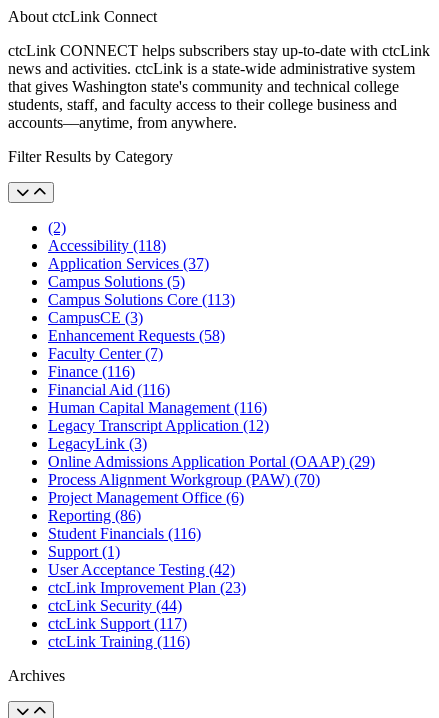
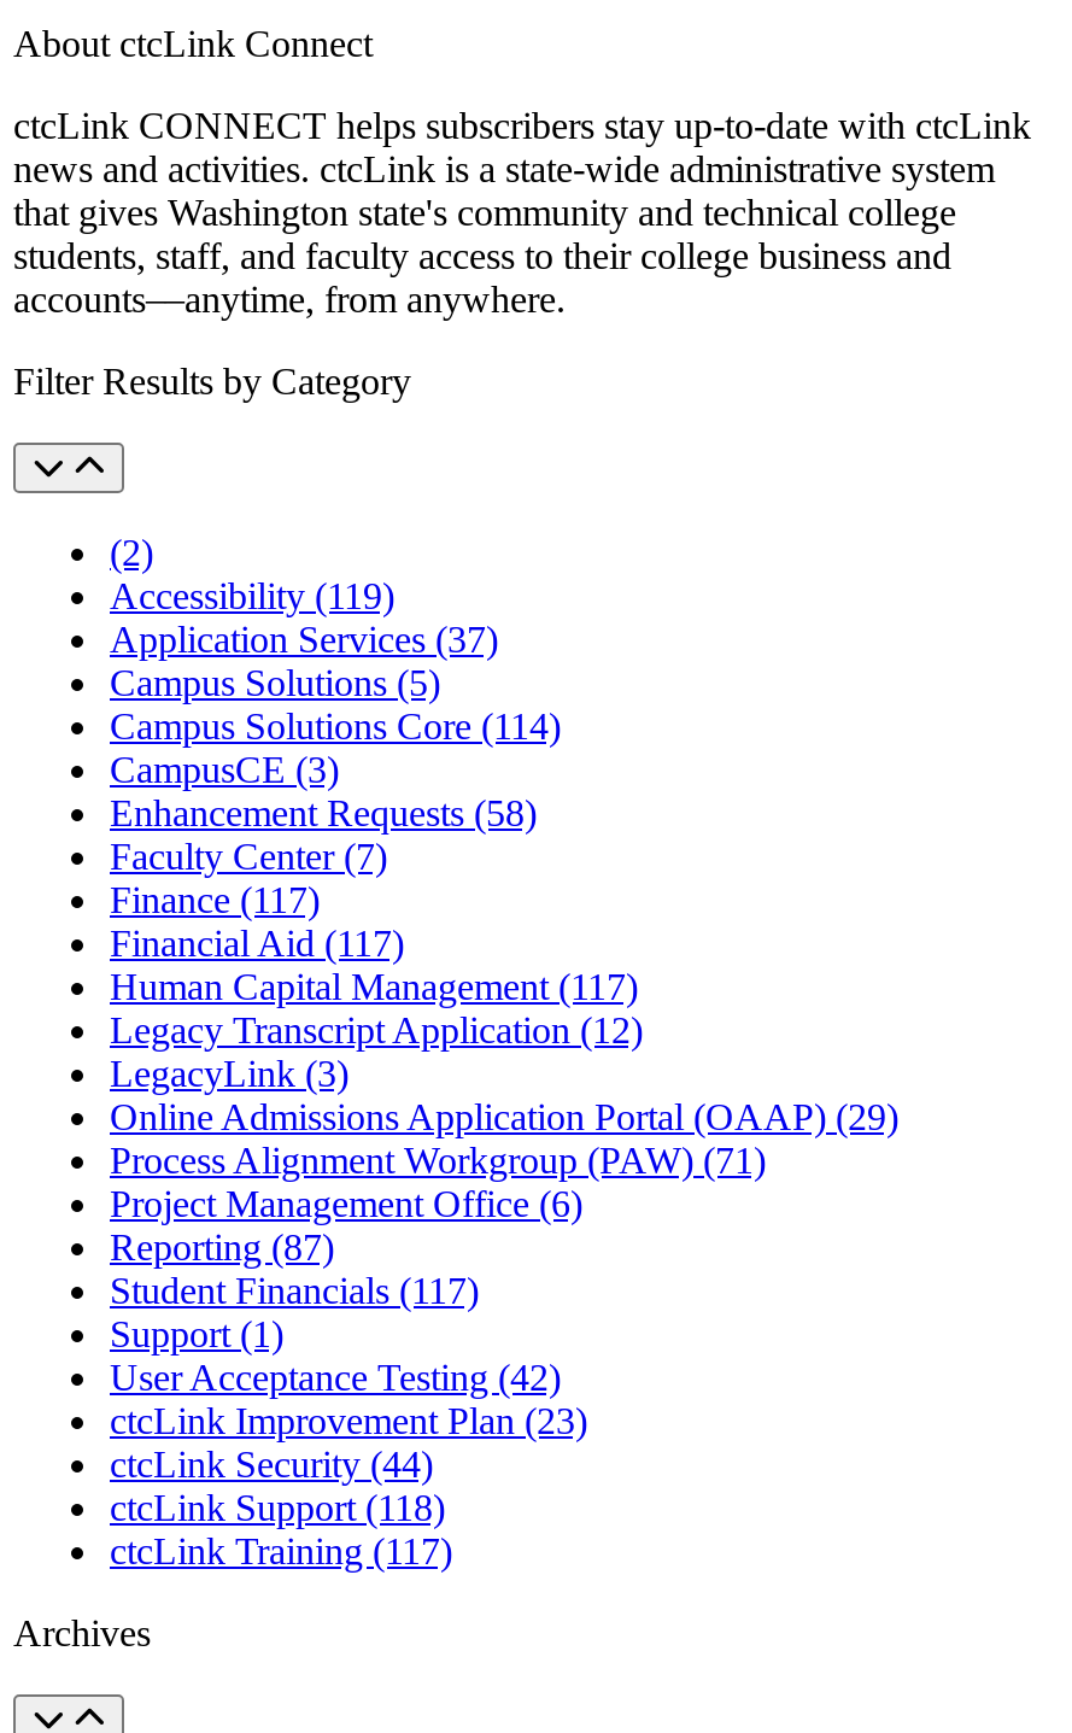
[48,237,166,254] Accessibility (118) -> [110,576,394,617] Accessibility (119)
[48,291,235,308] Campus Solutions Core (113) -> [110,706,561,747] Campus Solutions Core (114)
[48,363,135,380] Finance (116) -> [110,880,320,921] Finance (117)
[48,381,170,398] Financial Aid (116) -> [110,924,404,965] Financial Aid (117)
[48,399,267,416] Human Capital Management (116) -> [110,967,638,1008] Human Capital Management (117)
[48,471,320,488] Process Alignment Workgroup (PAW) (70) -> [110,1141,766,1182] Process Alignment Workgroup (PAW) (71)
[48,507,141,524] Reporting (86) -> [110,1227,334,1268] Reporting (87)
[48,525,201,542] Student Financials (116) -> [110,1271,479,1312] Student Financials (117)
[48,615,187,632] ctcLink Support (117) -> [110,1488,445,1529] ctcLink Support (118)
[48,633,190,650] ctcLink Training (116) -> [110,1531,452,1572] ctcLink Training (117)

